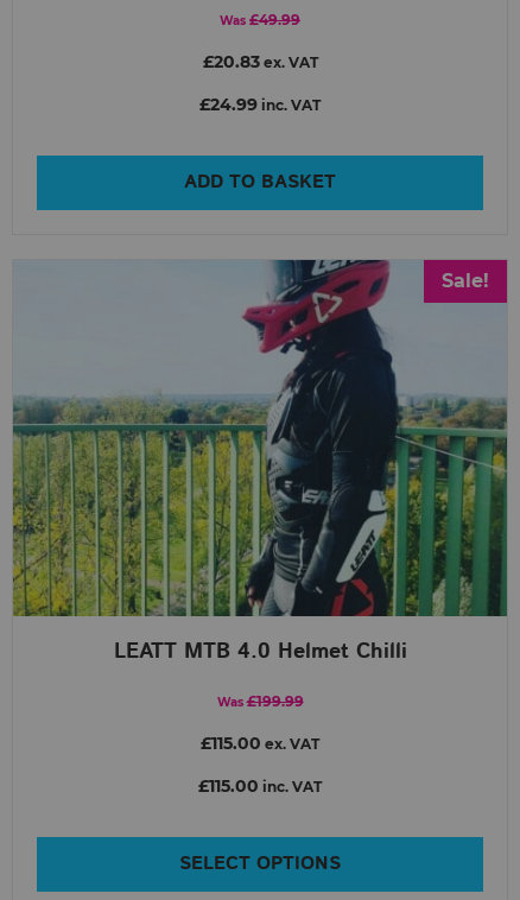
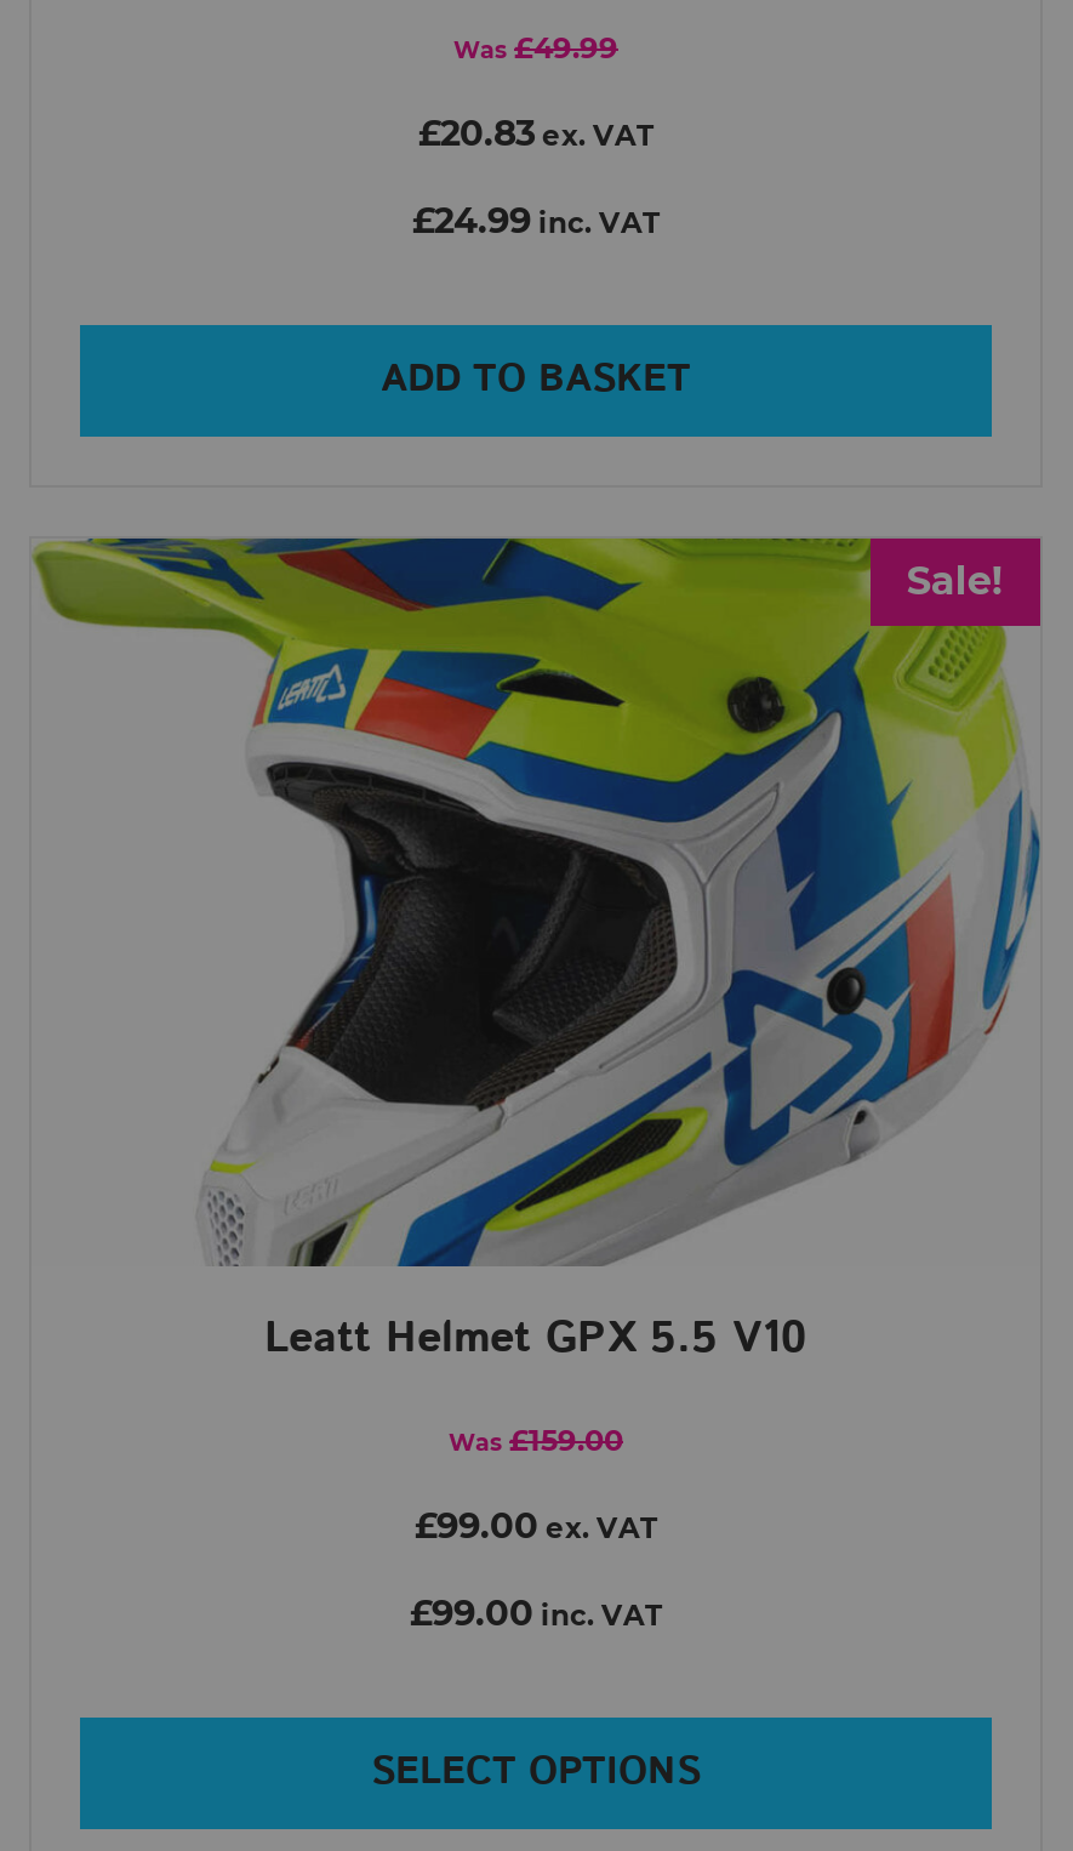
[12,259,508,667] [image] | LEATT MTB 4.0 Helmet Chilli -> [32,536,1043,1370] [image] | Leatt Helmet GPX 5.5 V10
[217,692,303,710] Was £199.99 -> [449,1421,623,1458] Was £159.00
[201,732,319,754] £115.00 ex. VAT -> [415,1504,657,1548] £99.00 ex. VAT
[198,775,322,797] £115.00 inc. VAT -> [410,1591,662,1635] £99.00 inc. VAT

